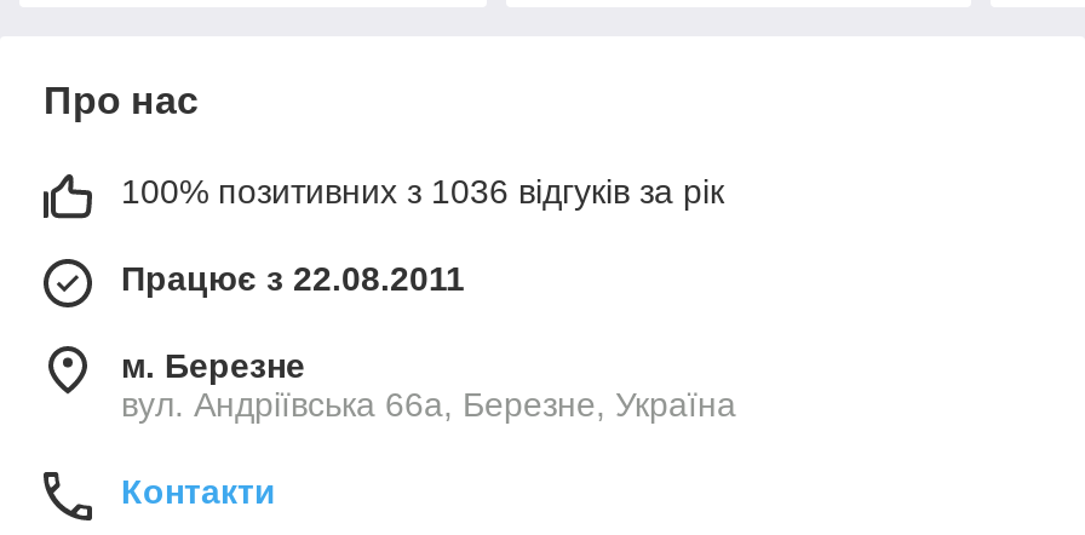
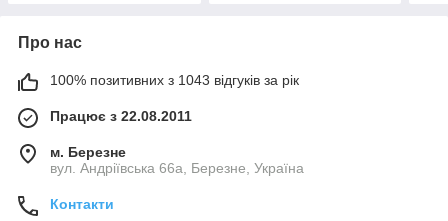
[121,172,724,211] 100% позитивних з 1036 відгуків за рік -> [50,72,299,88] 100% позитивних з 1043 відгуків за рік

